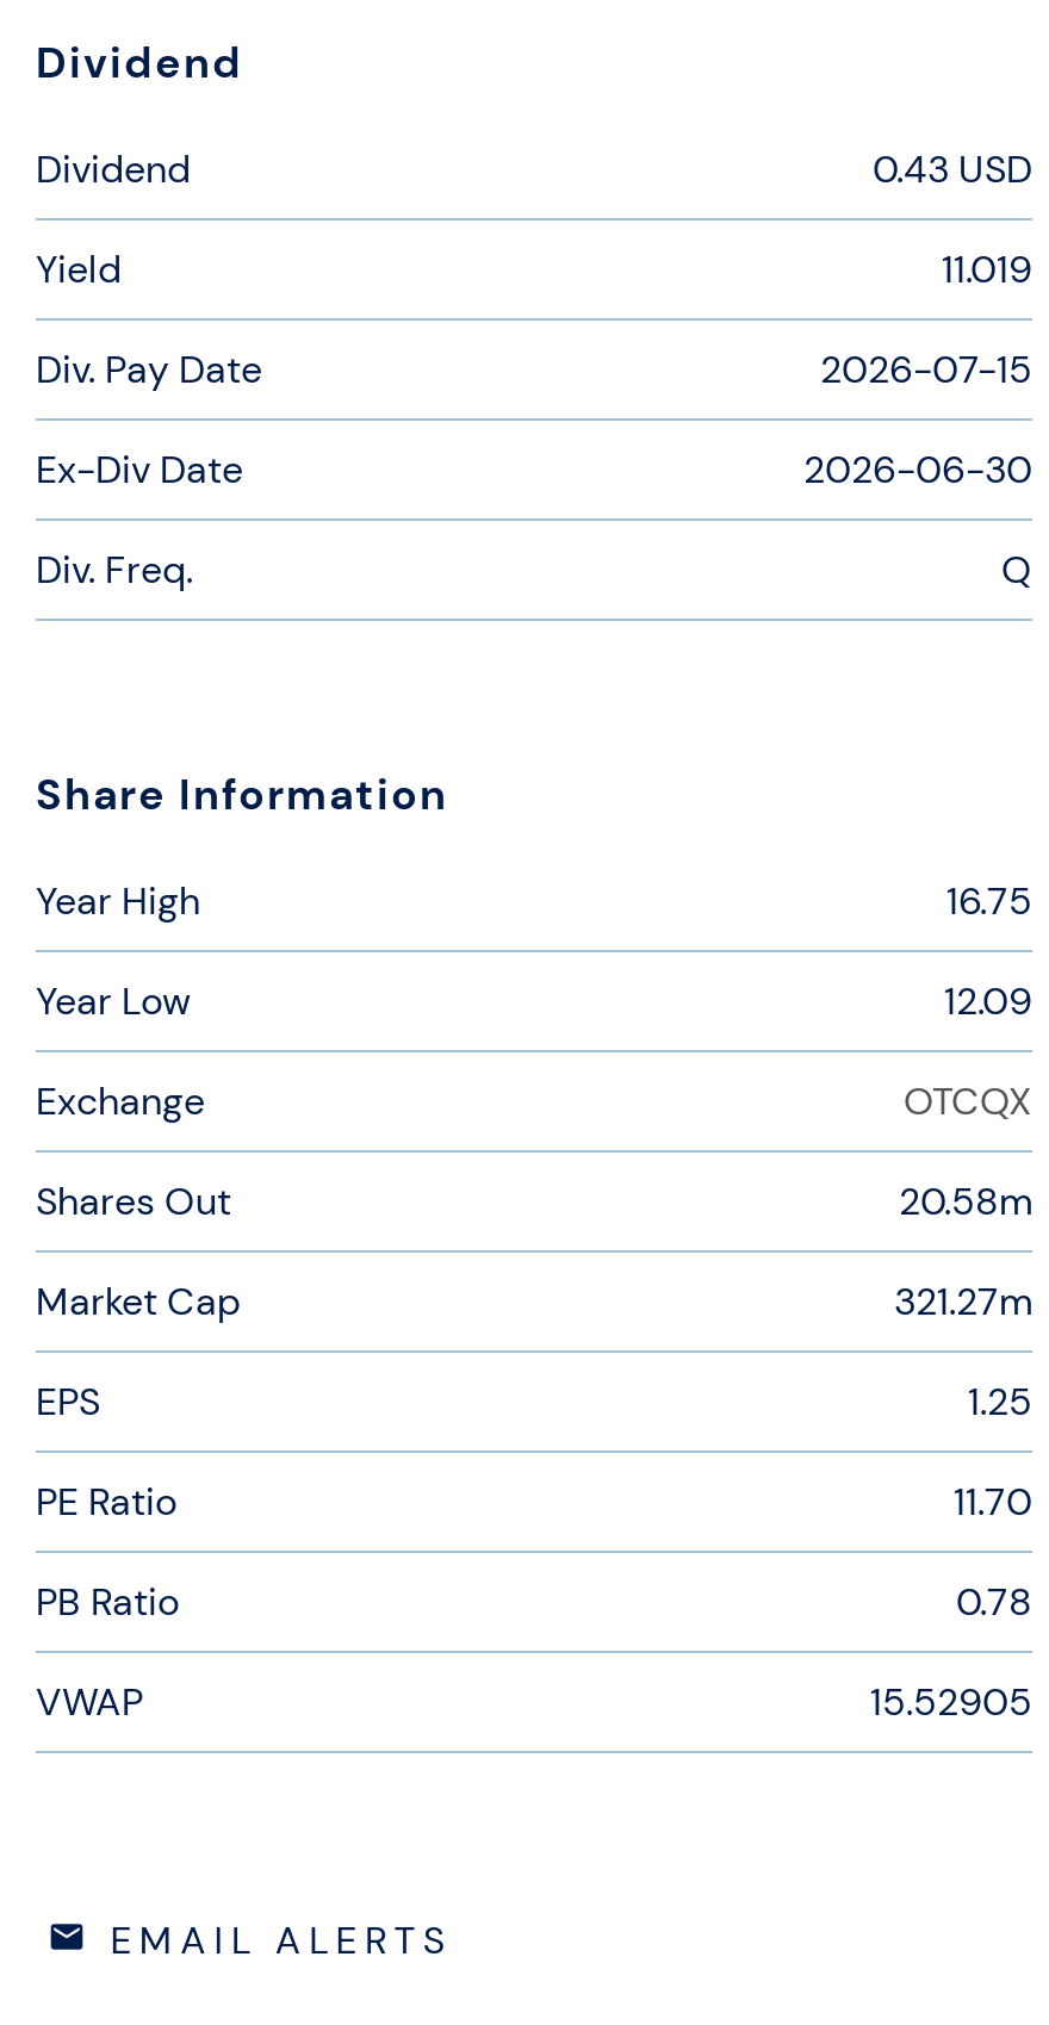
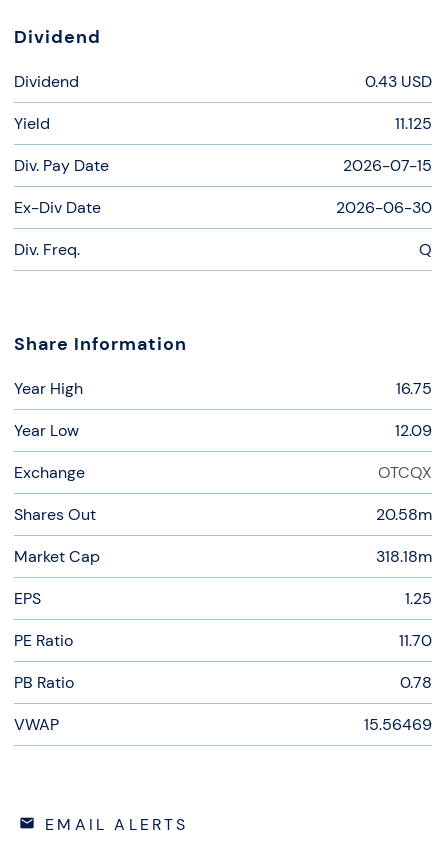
[942,245,1032,295] 11.019 -> [395,113,432,134] 11.125
[894,1277,1032,1327] 321.27m -> [376,546,432,567] 318.18m
[870,1678,1032,1728] 15.52905 -> [364,714,432,735] 15.56469

